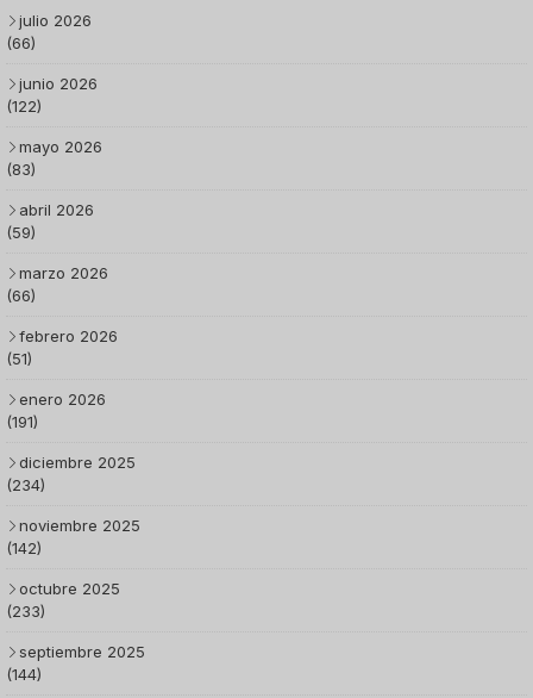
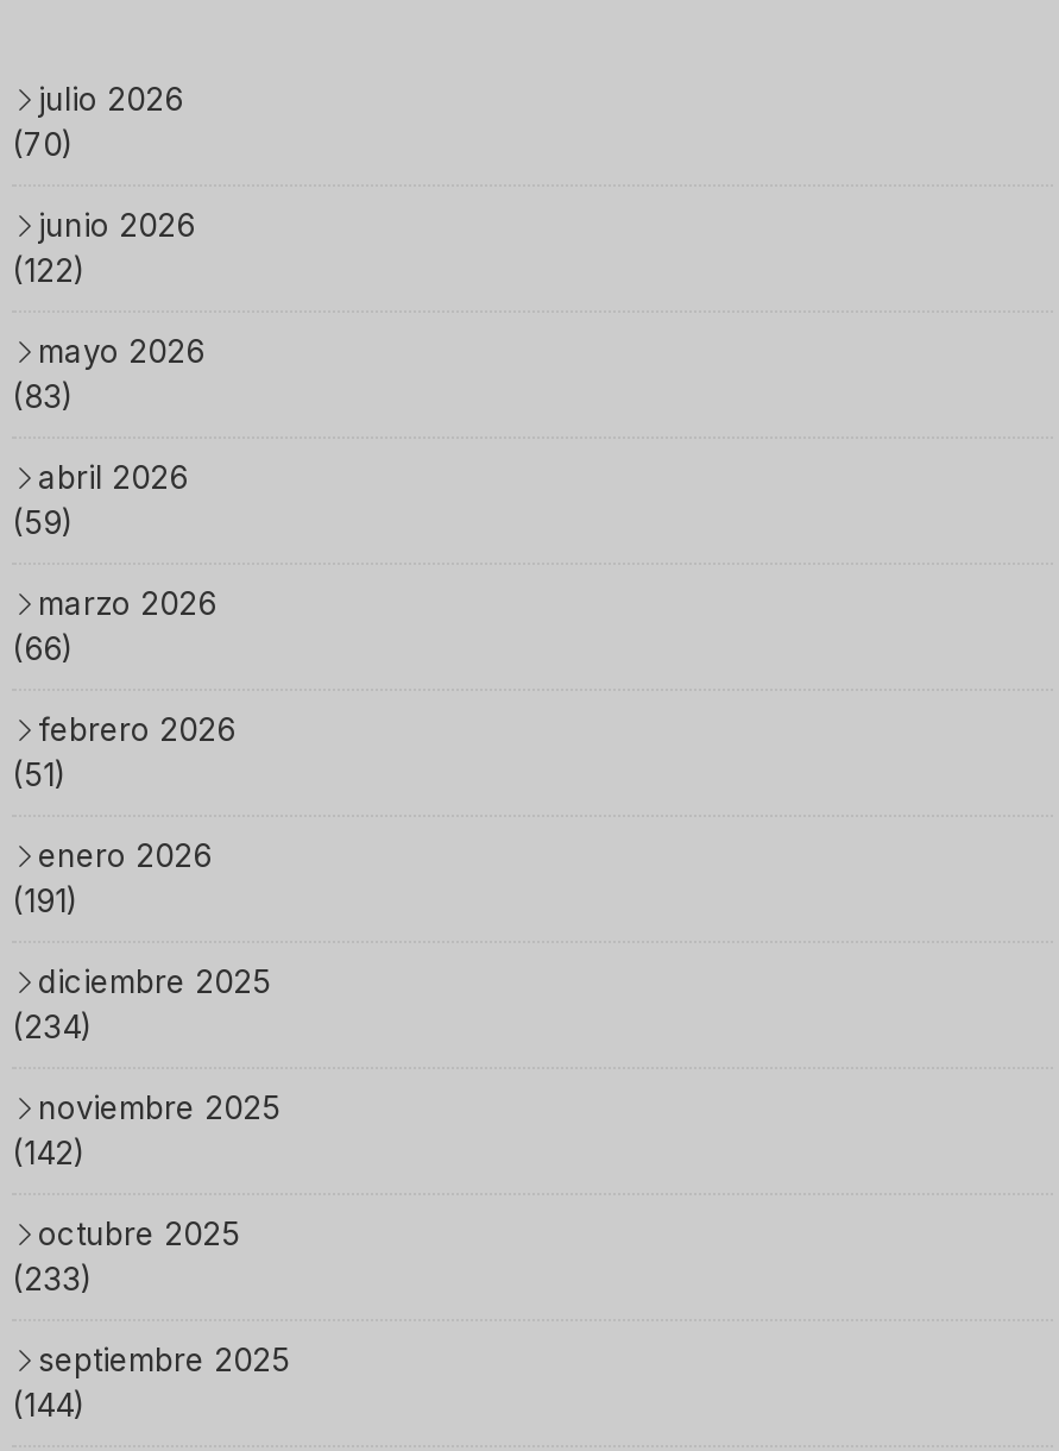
[6,33,36,52] (66) -> [12,125,71,163] (70)

